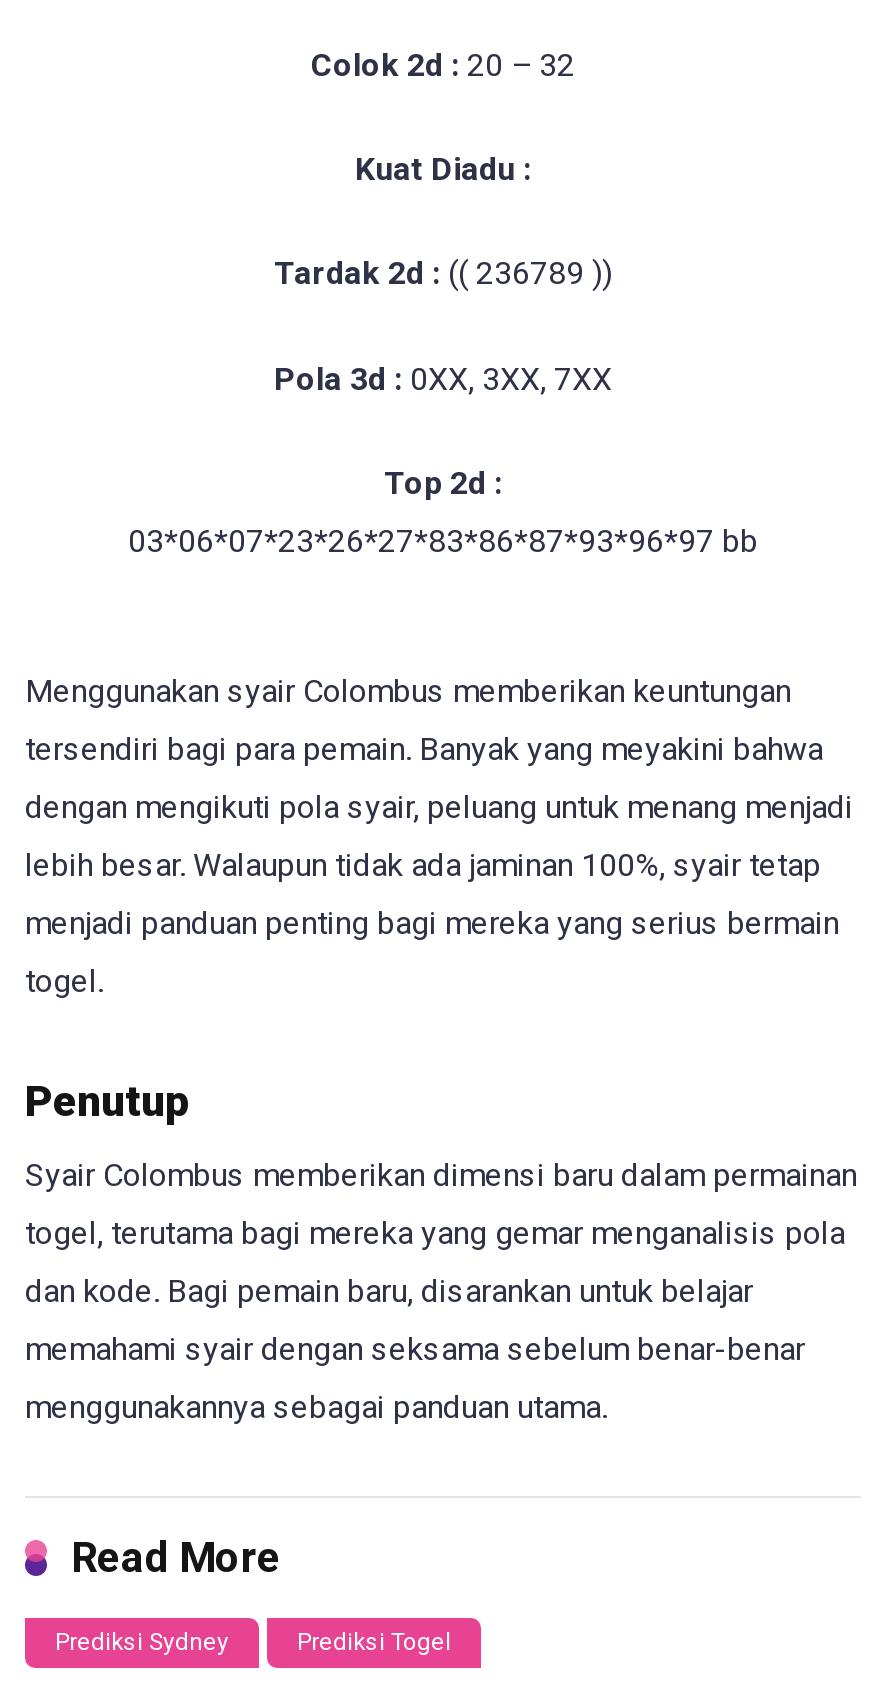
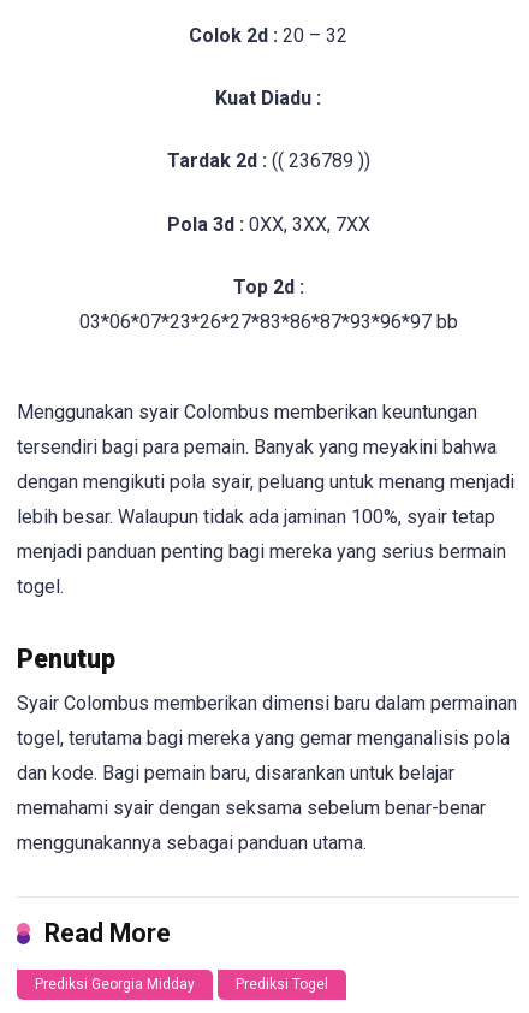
[55,1628,229,1656] Prediksi Sydney -> [35,976,195,993] Prediksi Georgia Midday

